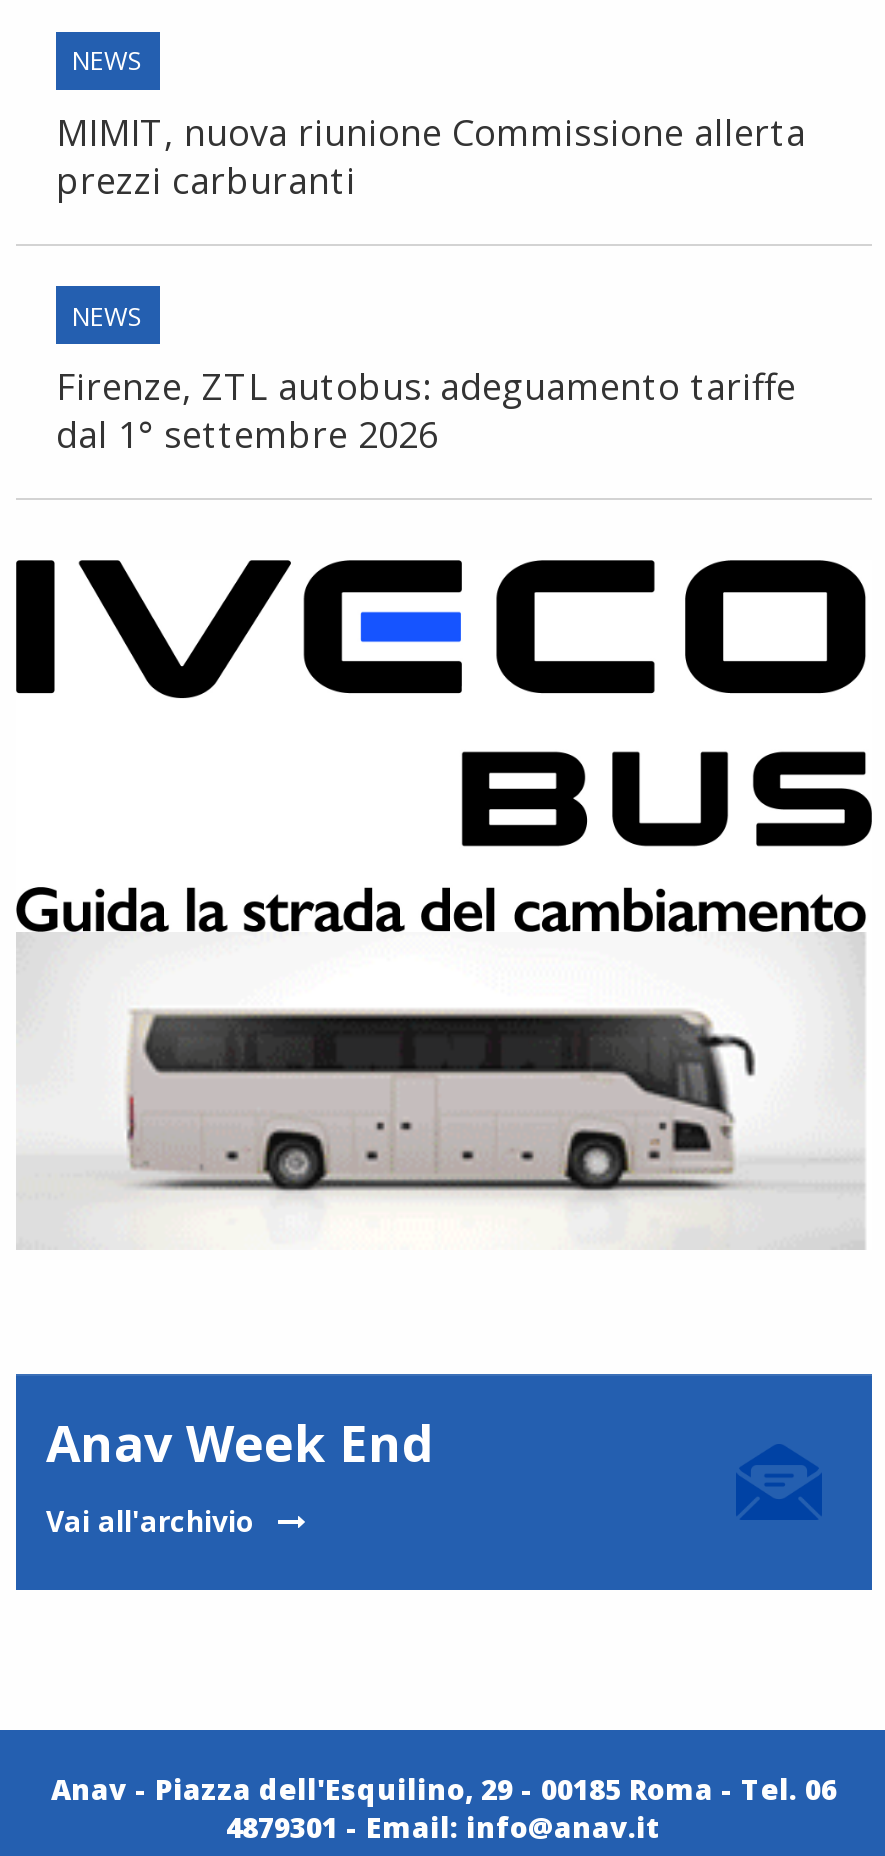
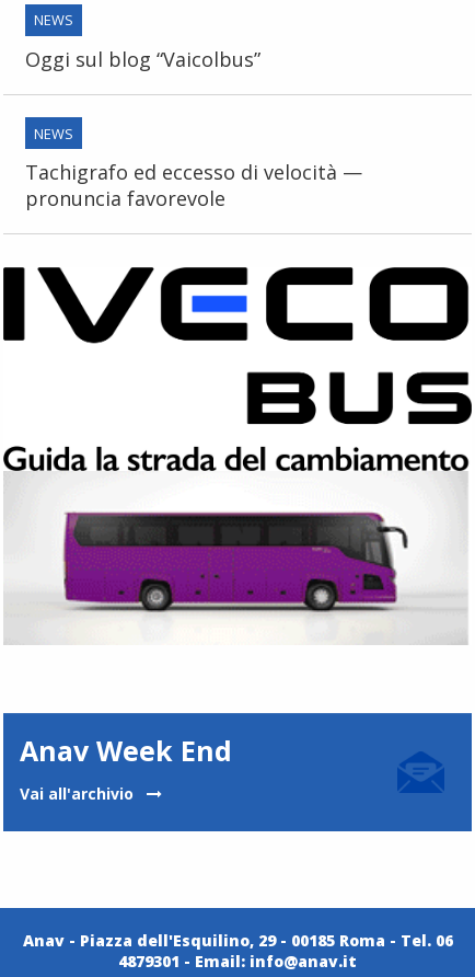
[56,108,806,204] MIMIT, nuova riunione Commissione allerta | prezzi carburanti -> [25,46,260,73] Oggi sul blog “Vaicolbus”
[56,363,796,459] Firenze, ZTL autobus: adeguamento tariffe | dal 1° settembre 2026 -> [25,159,362,212] Tachigrafo ed eccesso di velocità — | pronuncia favorevole
[128,1008,734,1174] [image] -> [63,512,397,604] [image]

